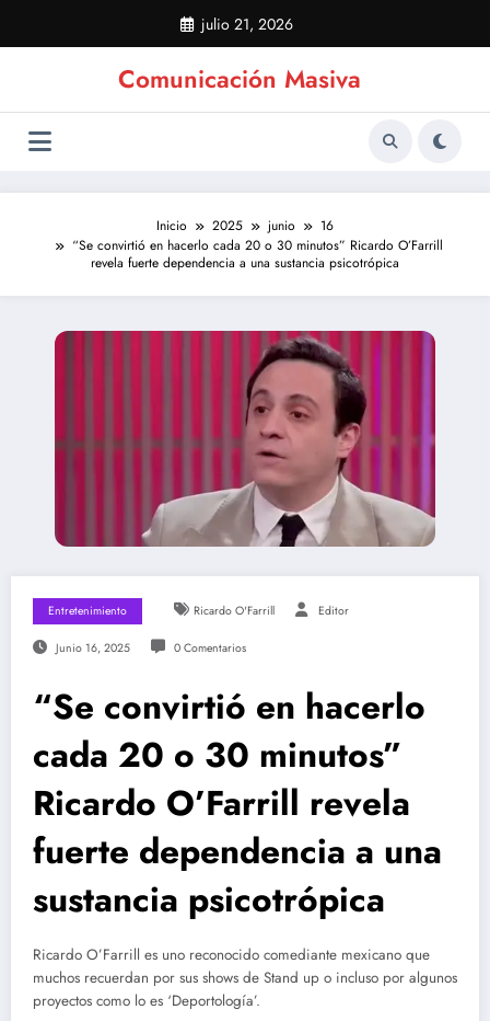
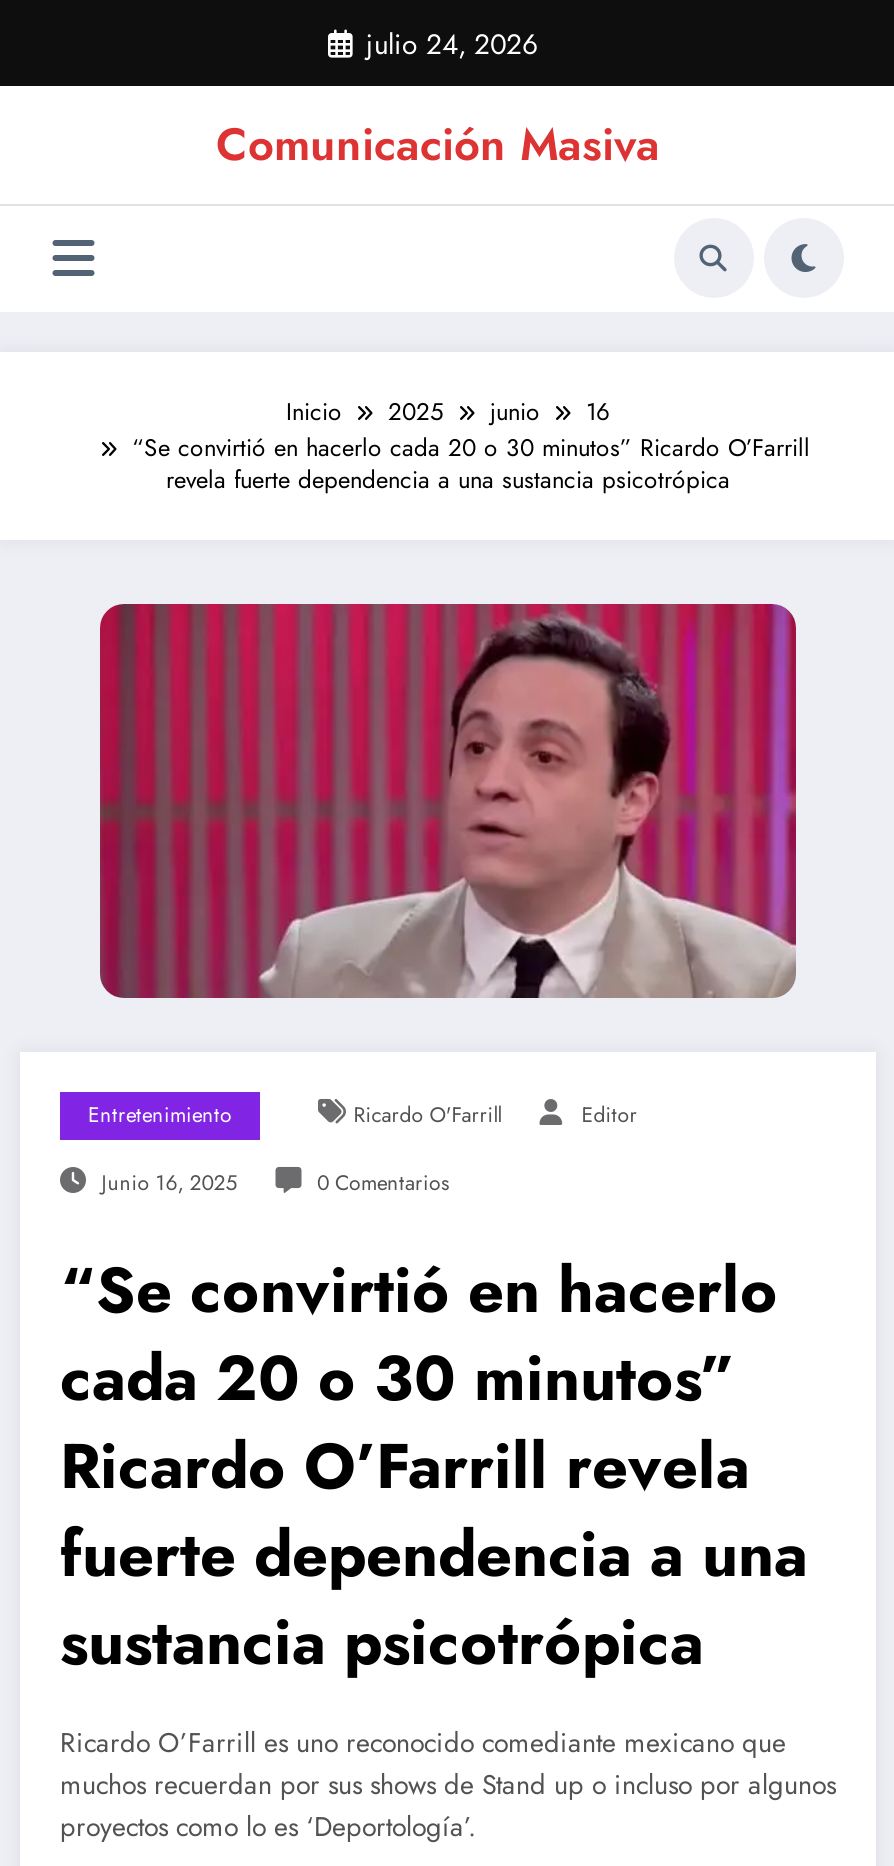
[201,13,293,35] julio 21, 2026 -> [366,24,538,64] julio 24, 2026

